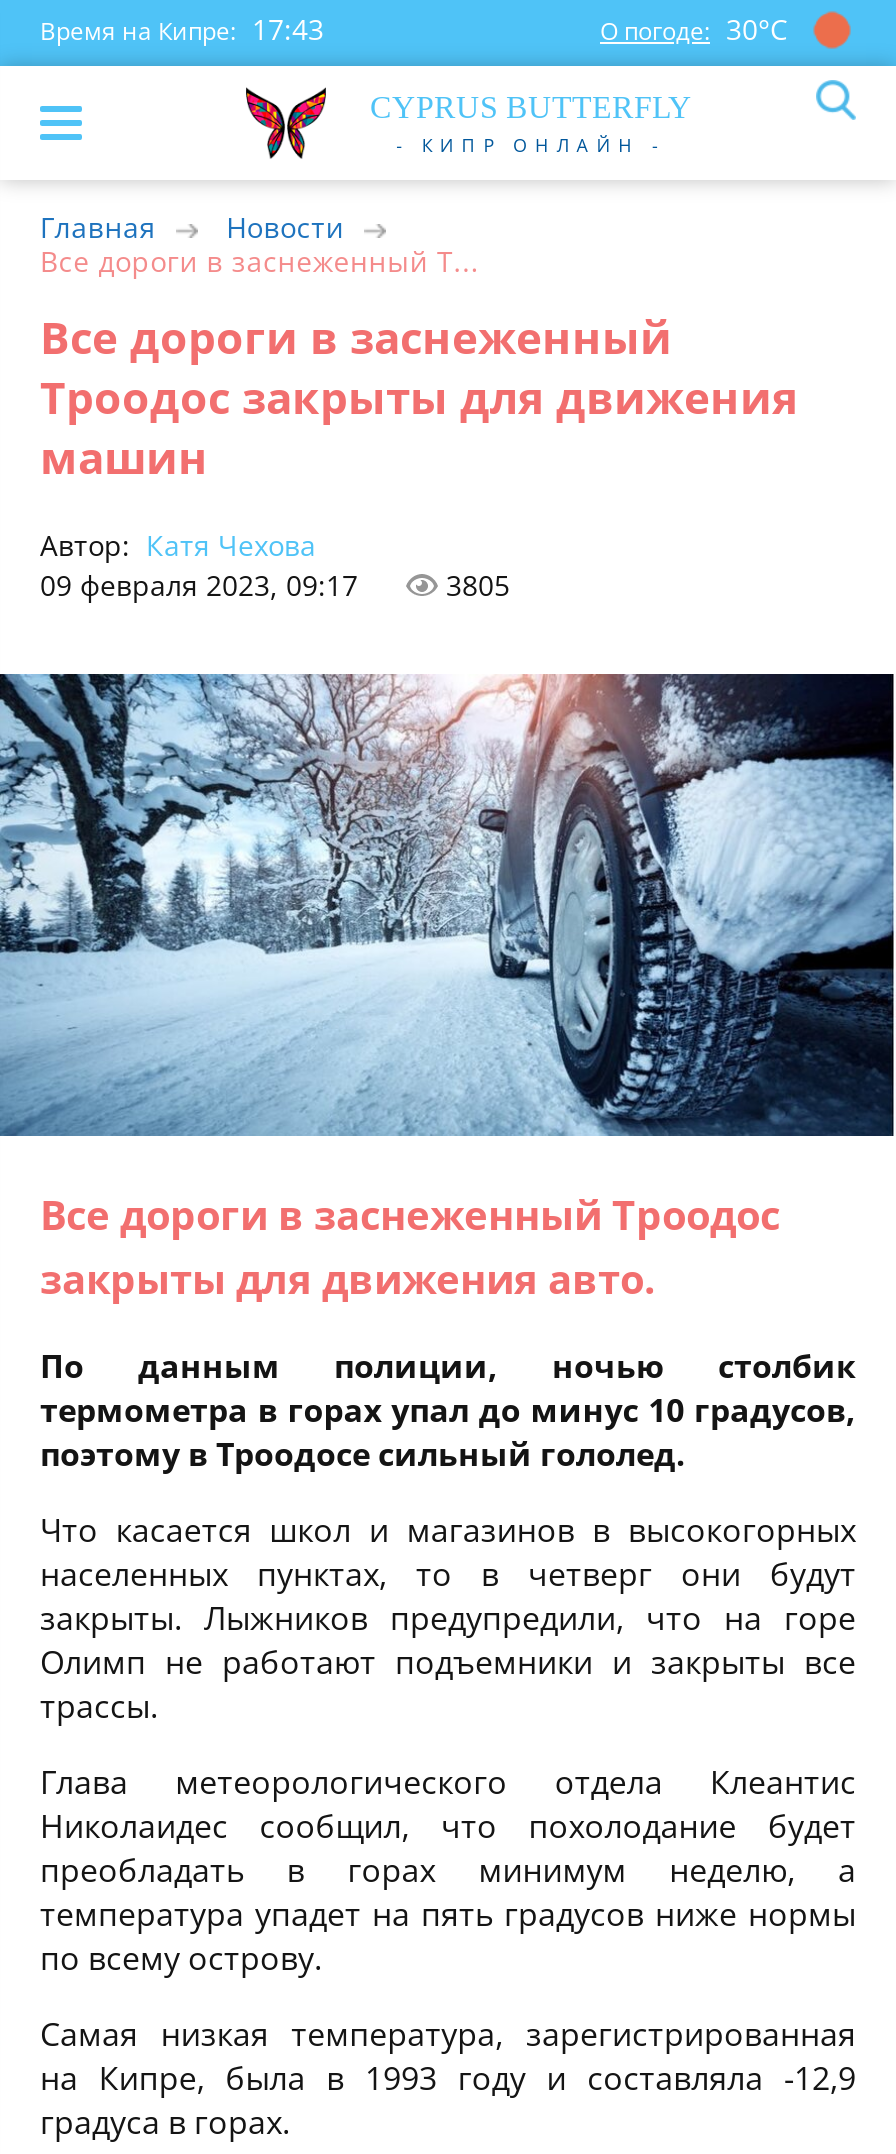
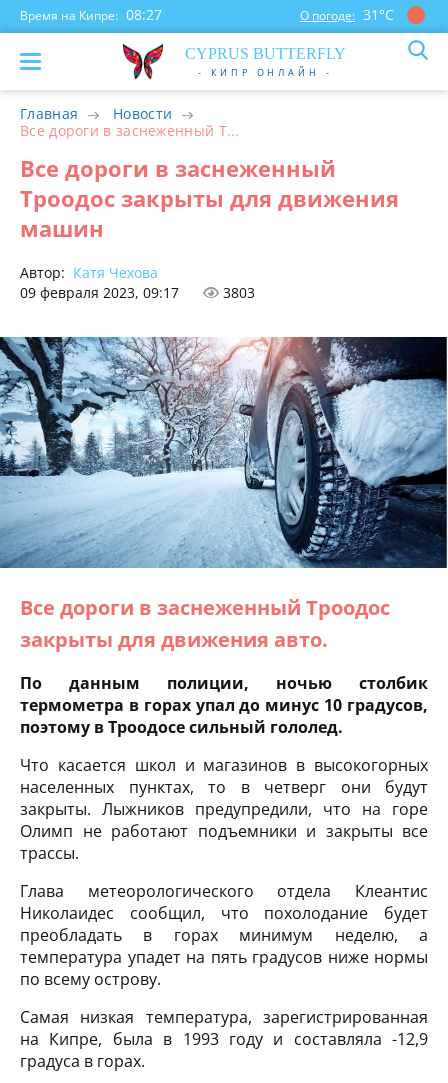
[40,10,324,48] Время на Кипре: 17:43 -> [20,5,162,24] Время на Кипре: 08:27
[600,10,788,48] О погоде: 30°С -> [300,5,394,24] О погоде: 31°С
[446,566,510,604] 3805 -> [223,283,255,302] 3803

